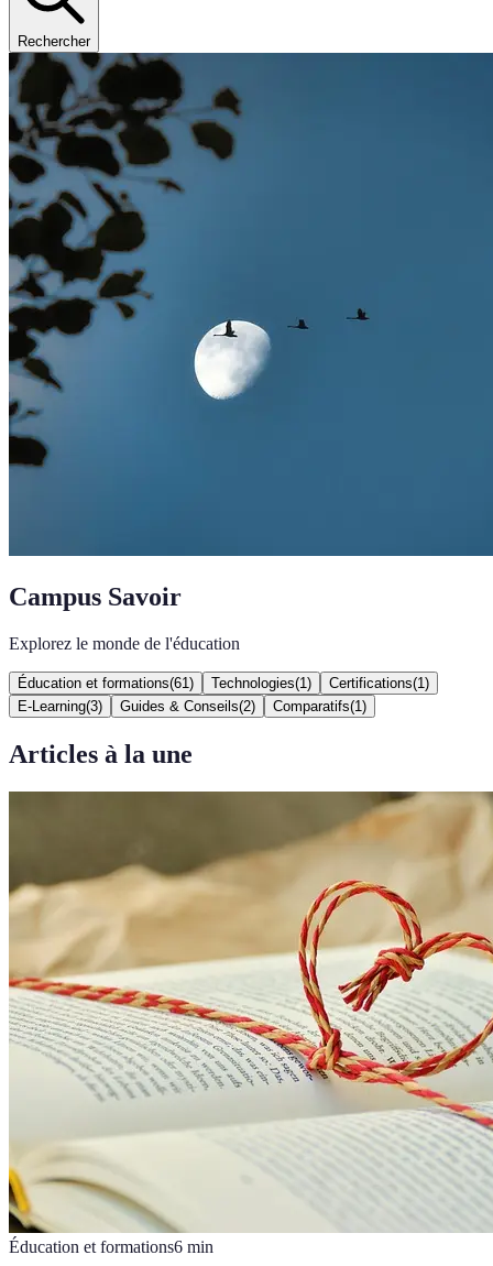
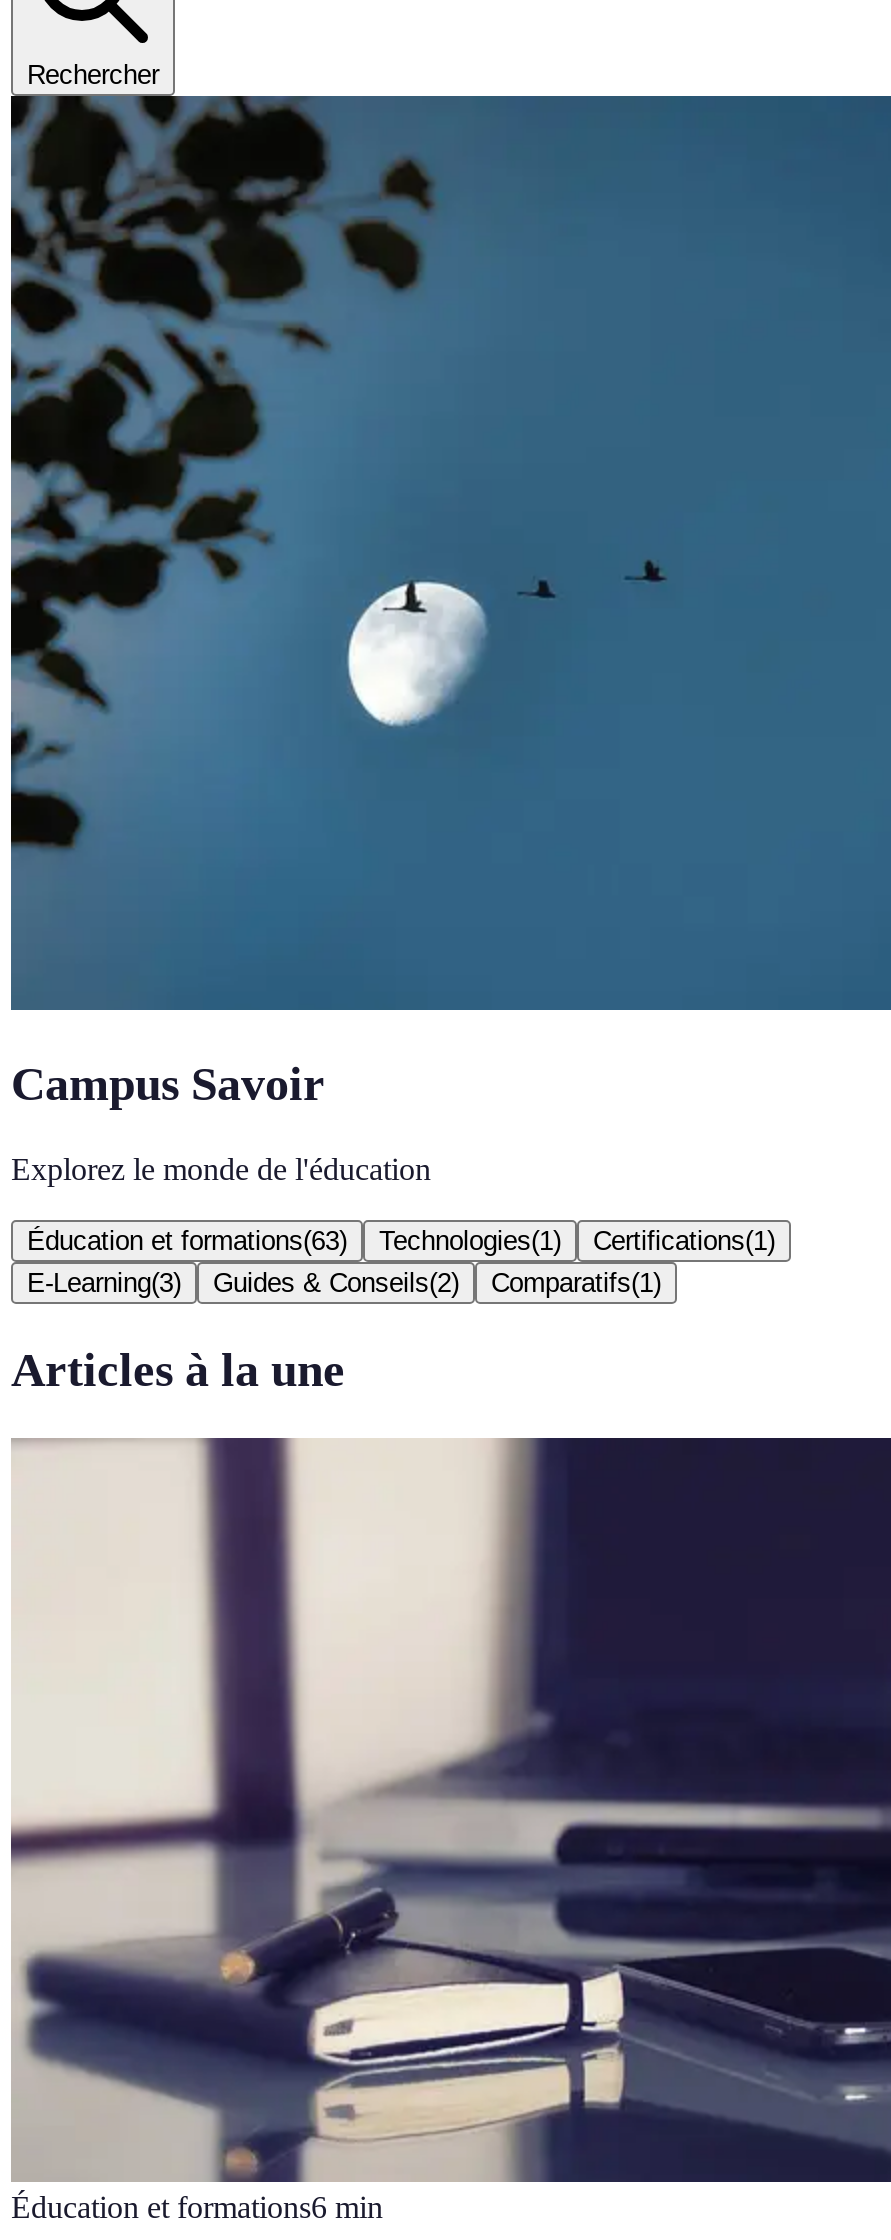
[18,675,194,691] Éducation et formations(61) -> [27,1226,347,1256] Éducation et formations(63)
[8,790,490,1233] [image] -> [9,1436,885,2182] [image]

